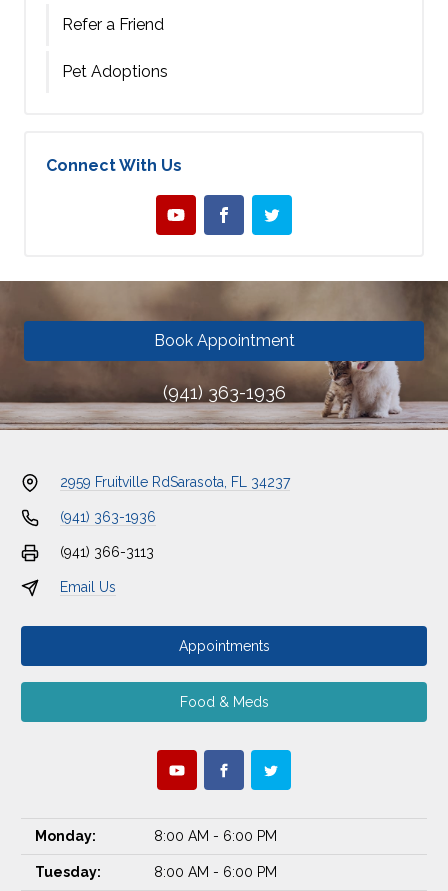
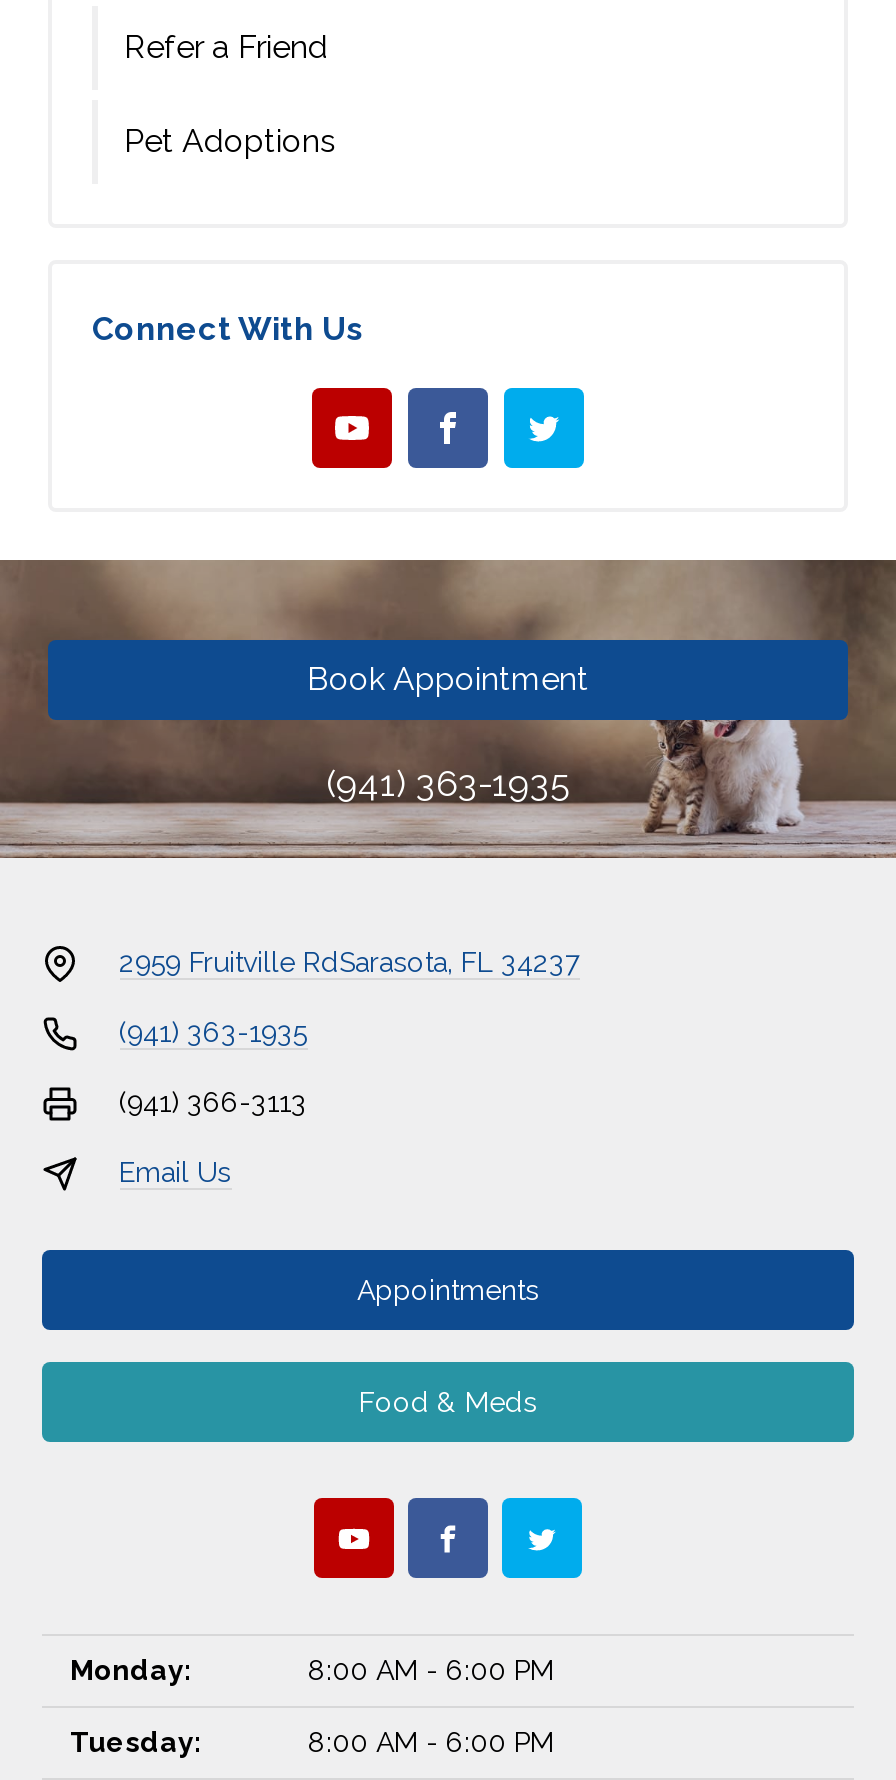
[162,382,285,403] (941) 363-1936 -> [326,763,570,805] (941) 363-1935
[59,509,155,525] (941) 363-1936 -> [119,1017,307,1049] (941) 363-1935

